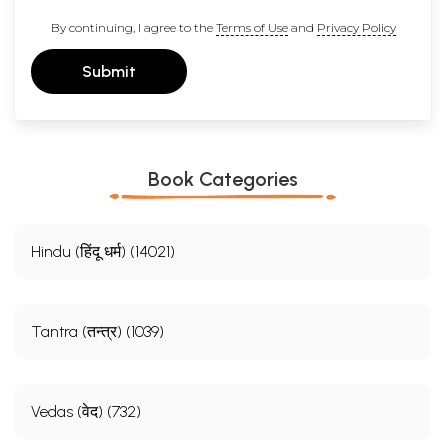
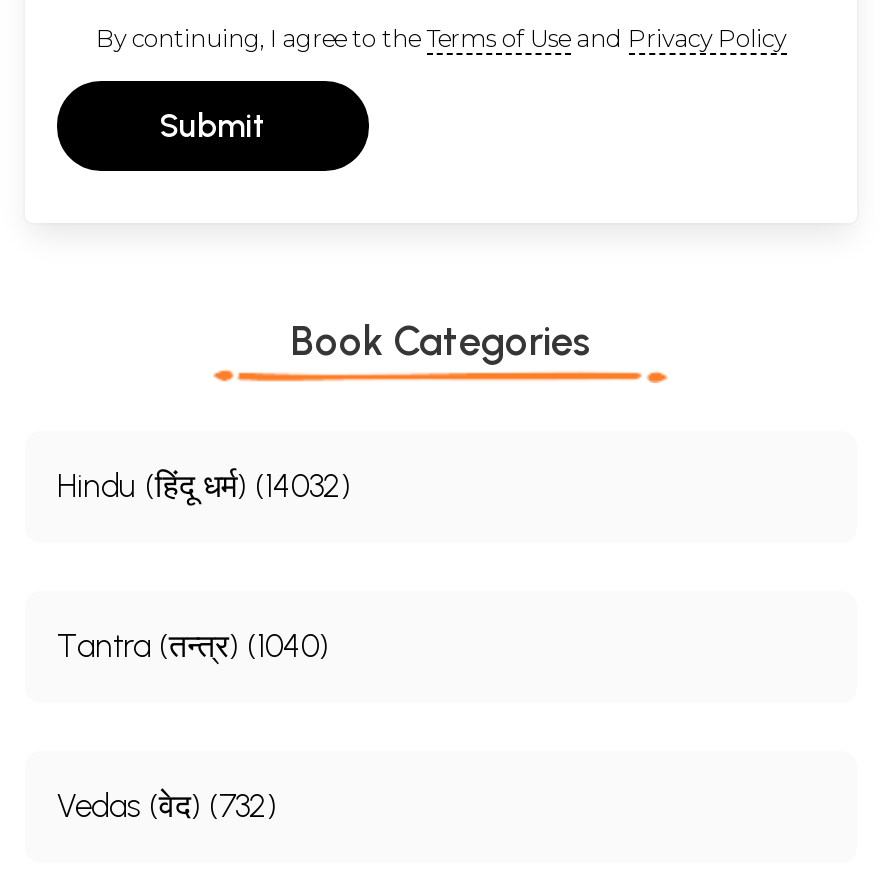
[31,242,175,261] Hindu (हिंदू धर्म) (14021) -> [57,467,351,505] Hindu (हिंदू धर्म) (14032)
[31,322,164,341] Tantra (तन्त्र) (1039) -> [57,627,329,665] Tantra (तन्त्र) (1040)

